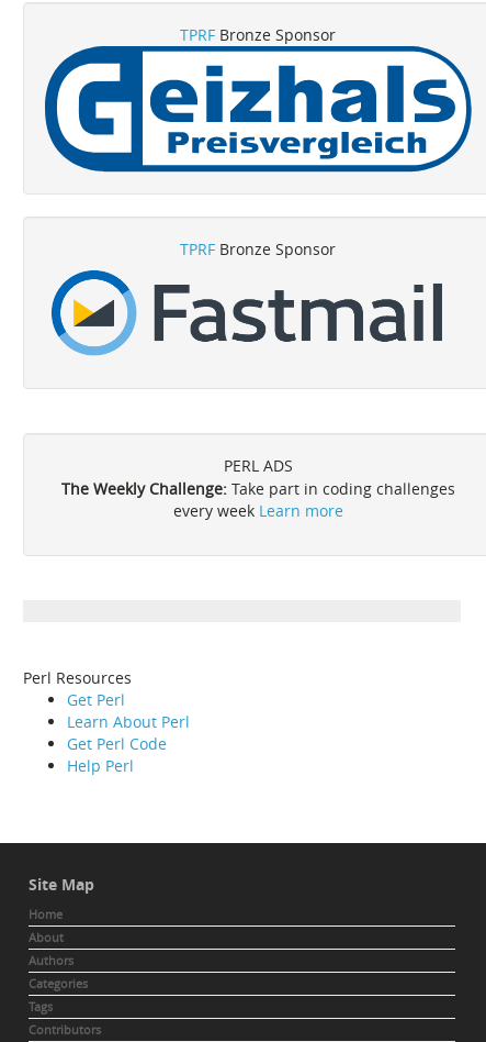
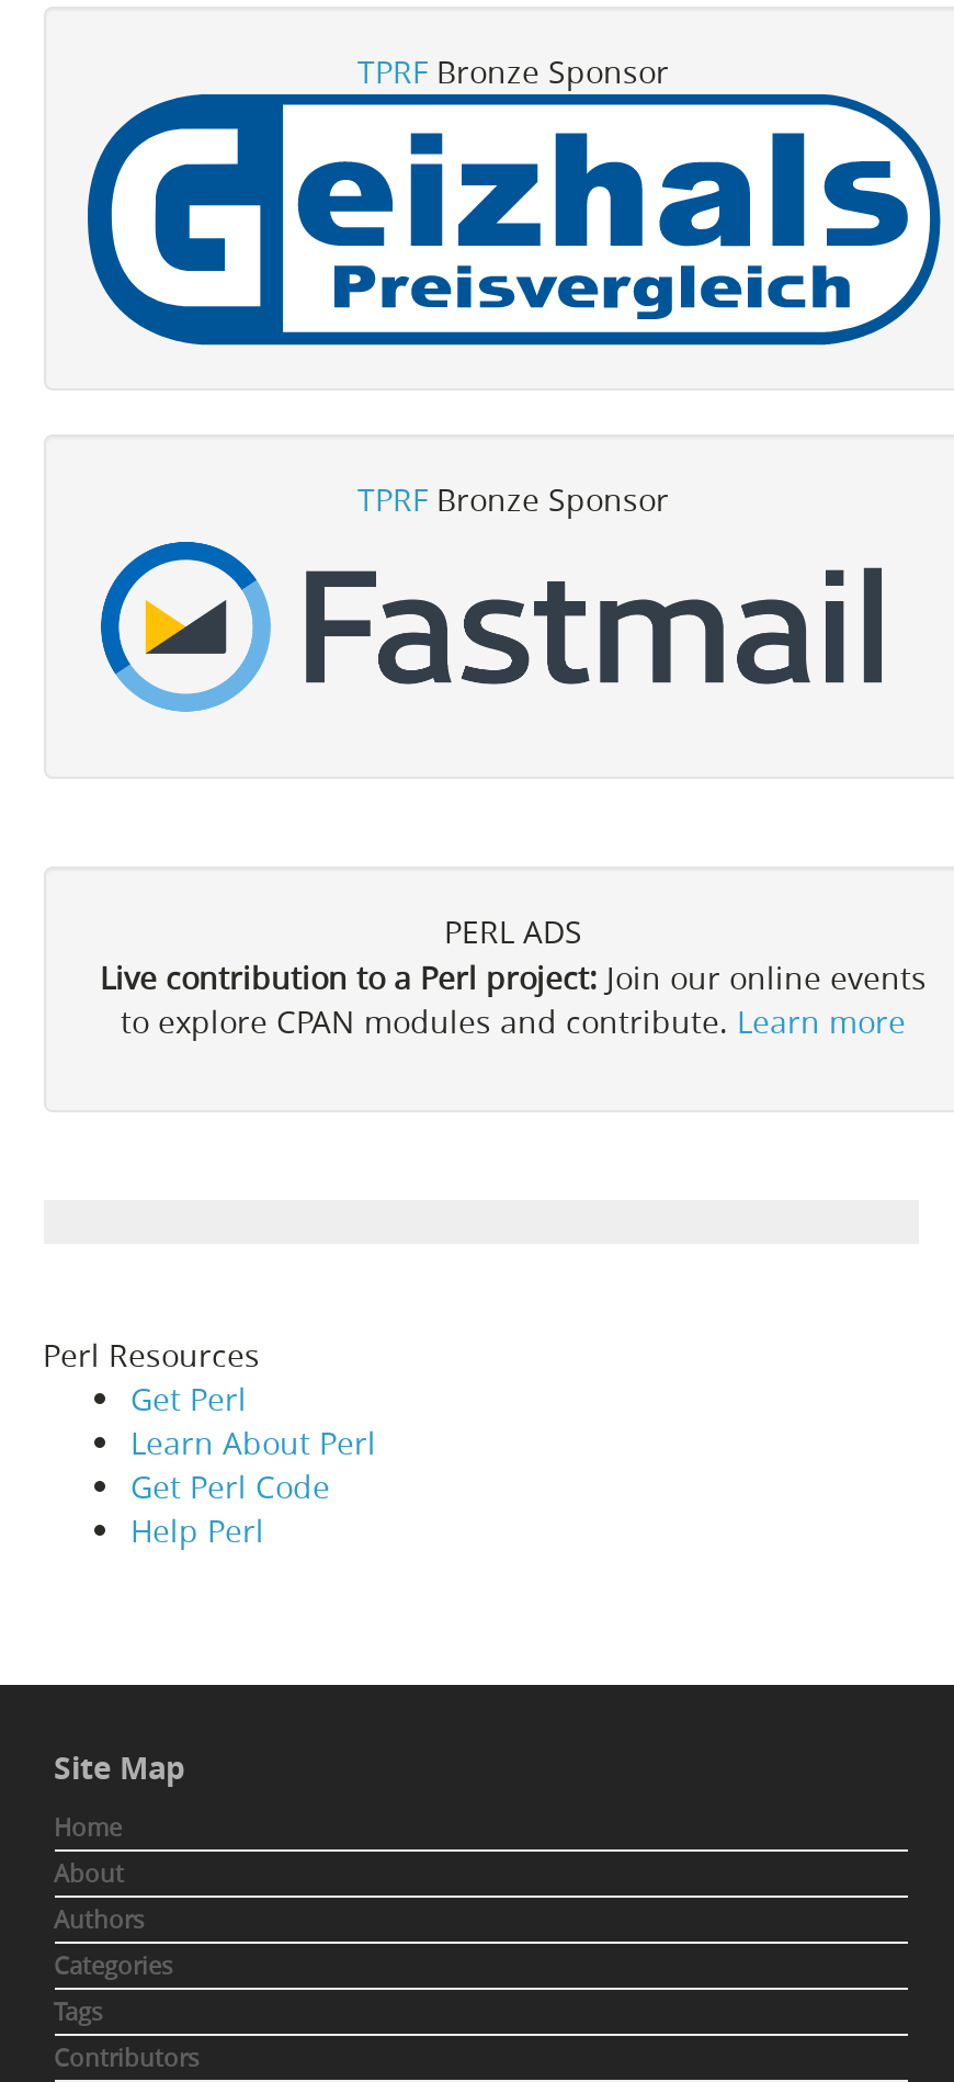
[61,478,455,521] The Weekly Challenge: Take part in coding challenges | every week Learn more -> [100,956,927,1042] Live contribution to a Perl project: Join our online events | to explore CPAN modules and contribute. Learn more

